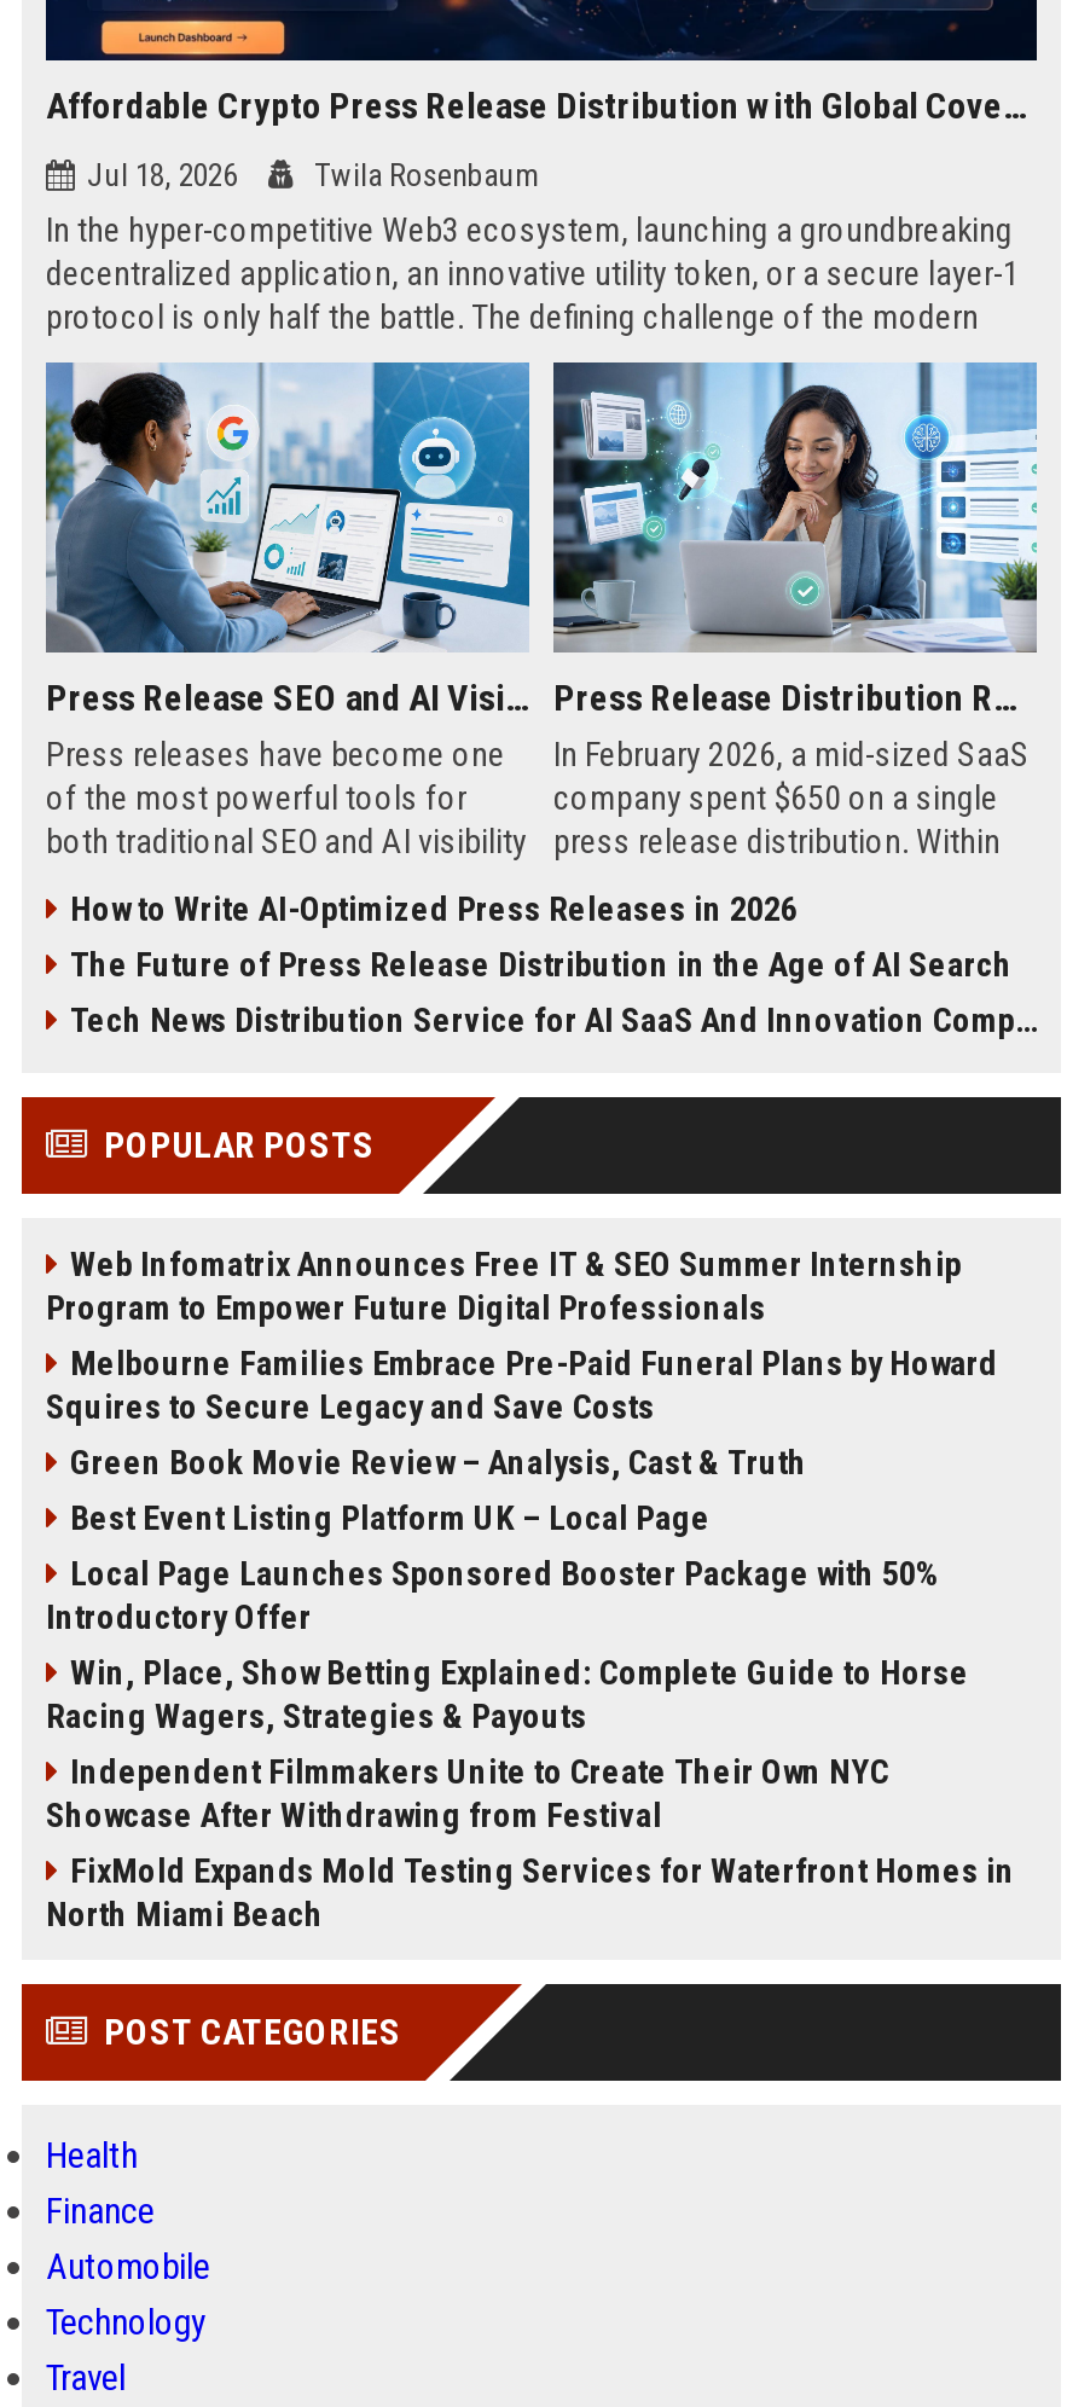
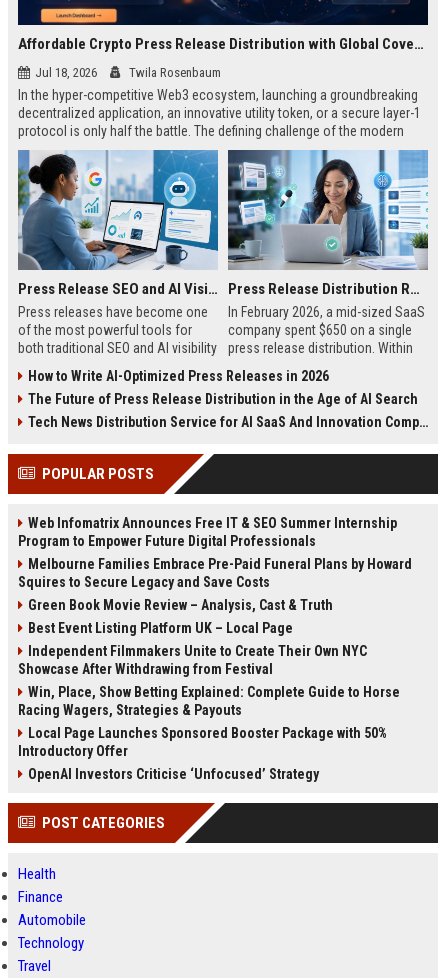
moved [46,1554,969,1735] -> [18,684,400,759]: Win, Place, Show Betting Explained: Complete Guide to Horse | Racing Wagers, Strategies & Payouts | Local Page Launches Sponsored Booster Package with 50% | Introductory Offer
moved [46,1752,889,1834] -> [18,643,367,677]: Independent Filmmakers Unite to Create Their Own NYC | Showcase After Withdrawing from Festival
[46,1851,1015,1933] FixMold Expands Mold Testing Services for Waterfront Homes in | North Miami Beach -> [28,766,319,782] OpenAI Investors Criticise ‘Unfocused’ Strategy

